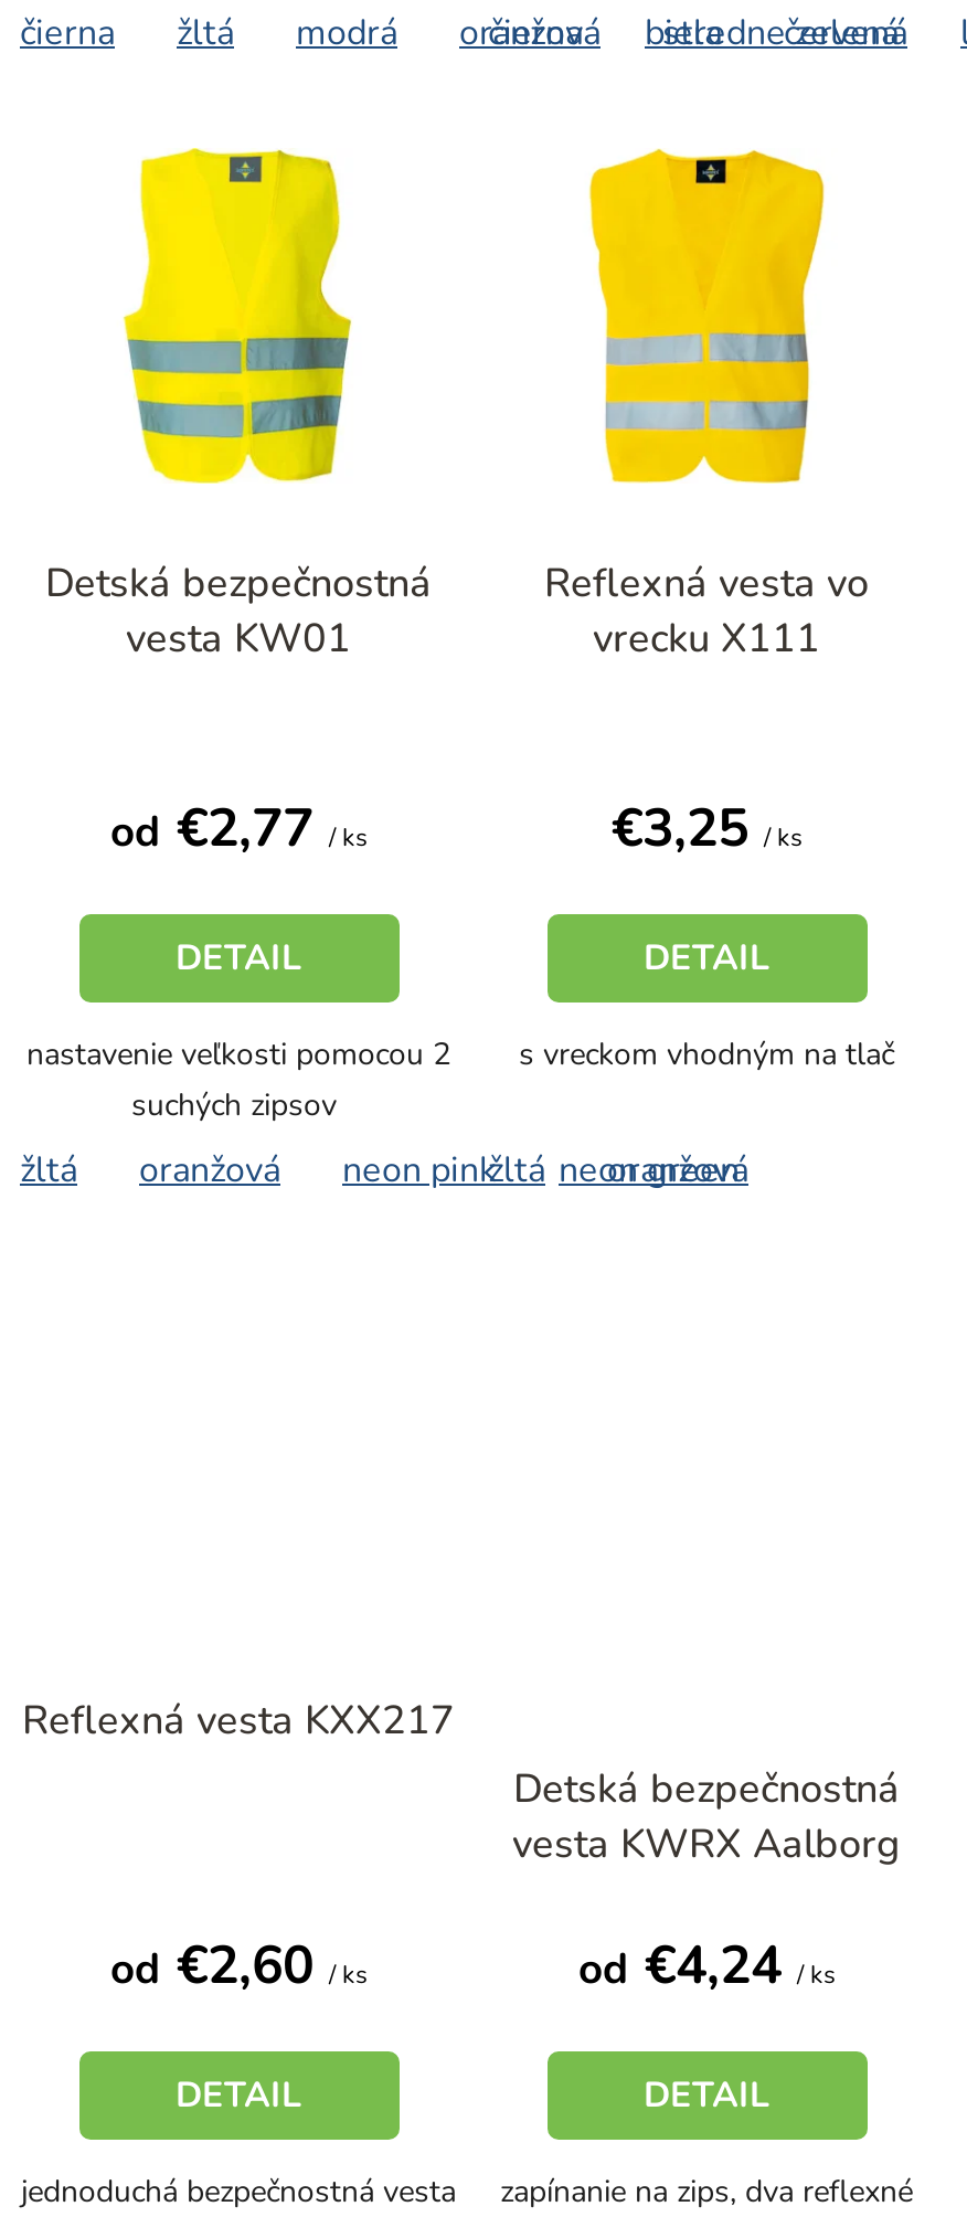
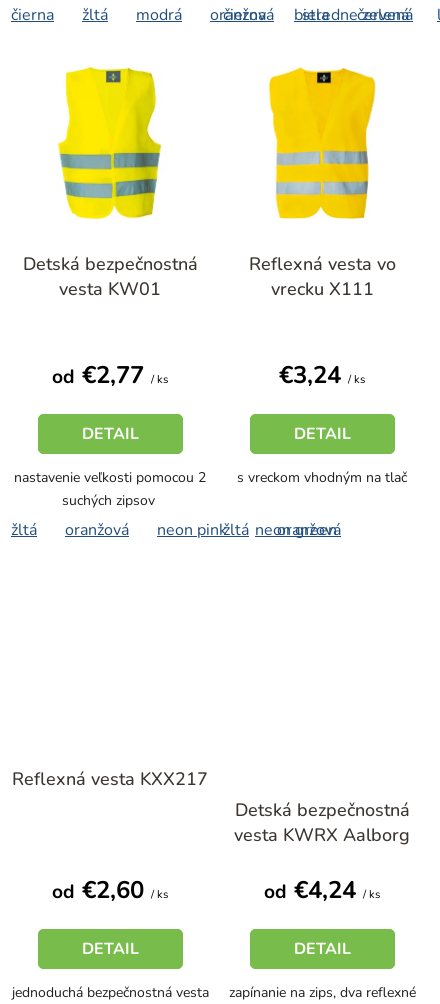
[612,793,801,864] €3,25 / ks -> [279,359,365,391] €3,24 / ks

